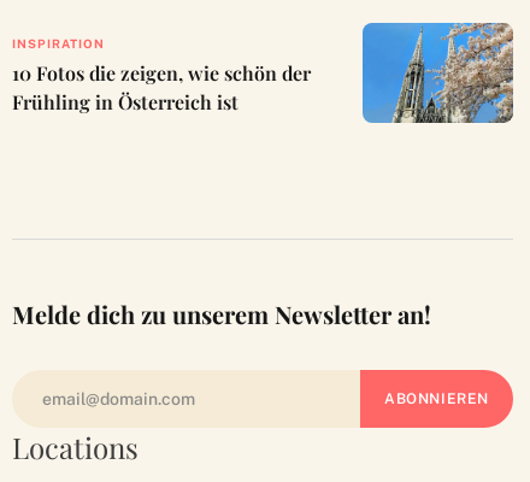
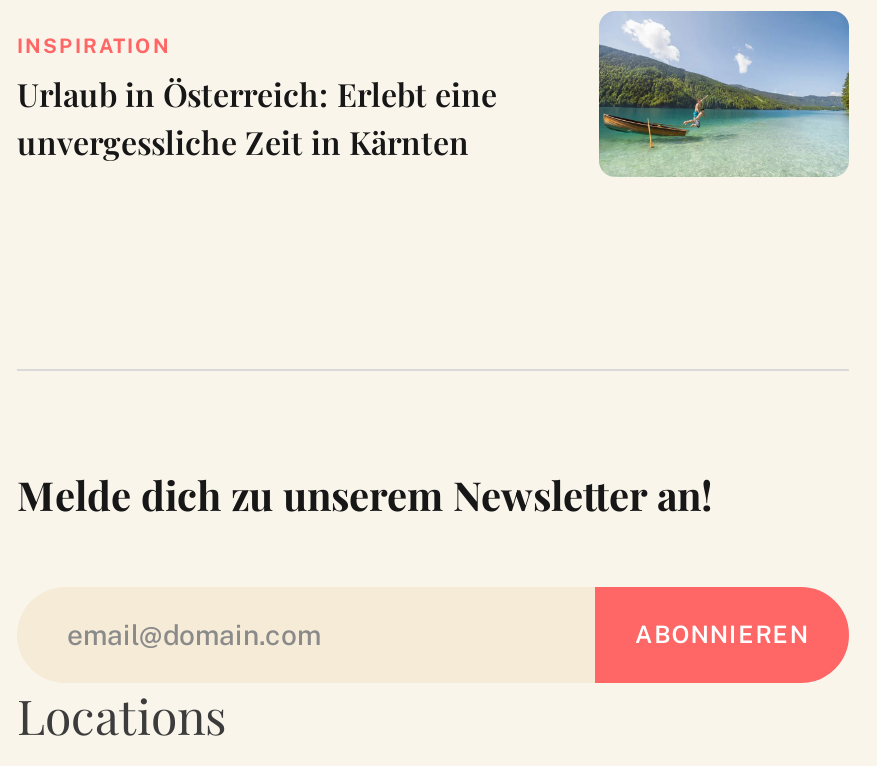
[361,22,514,124] [image] -> [597,10,851,178] [image]
[12,61,311,115] 10 Fotos die zeigen, wie schön der | Frühling in Österreich ist -> [17,73,497,163] Urlaub in Österreich: Erlebt eine | unvergessliche Zeit in Kärnten

